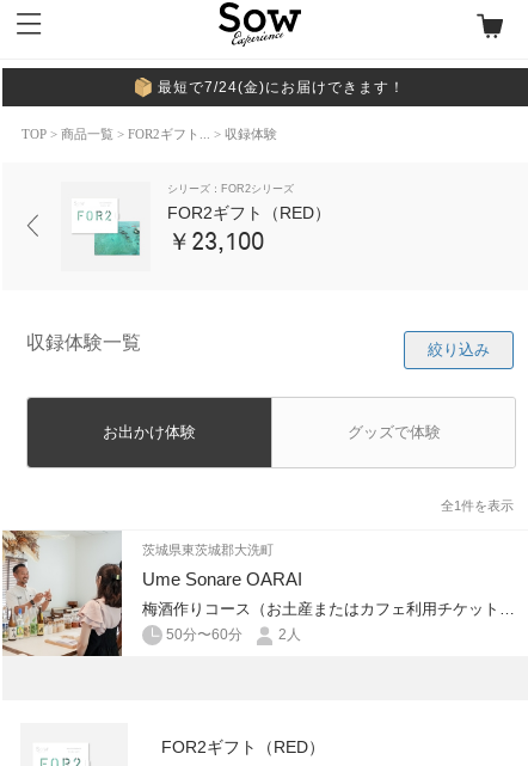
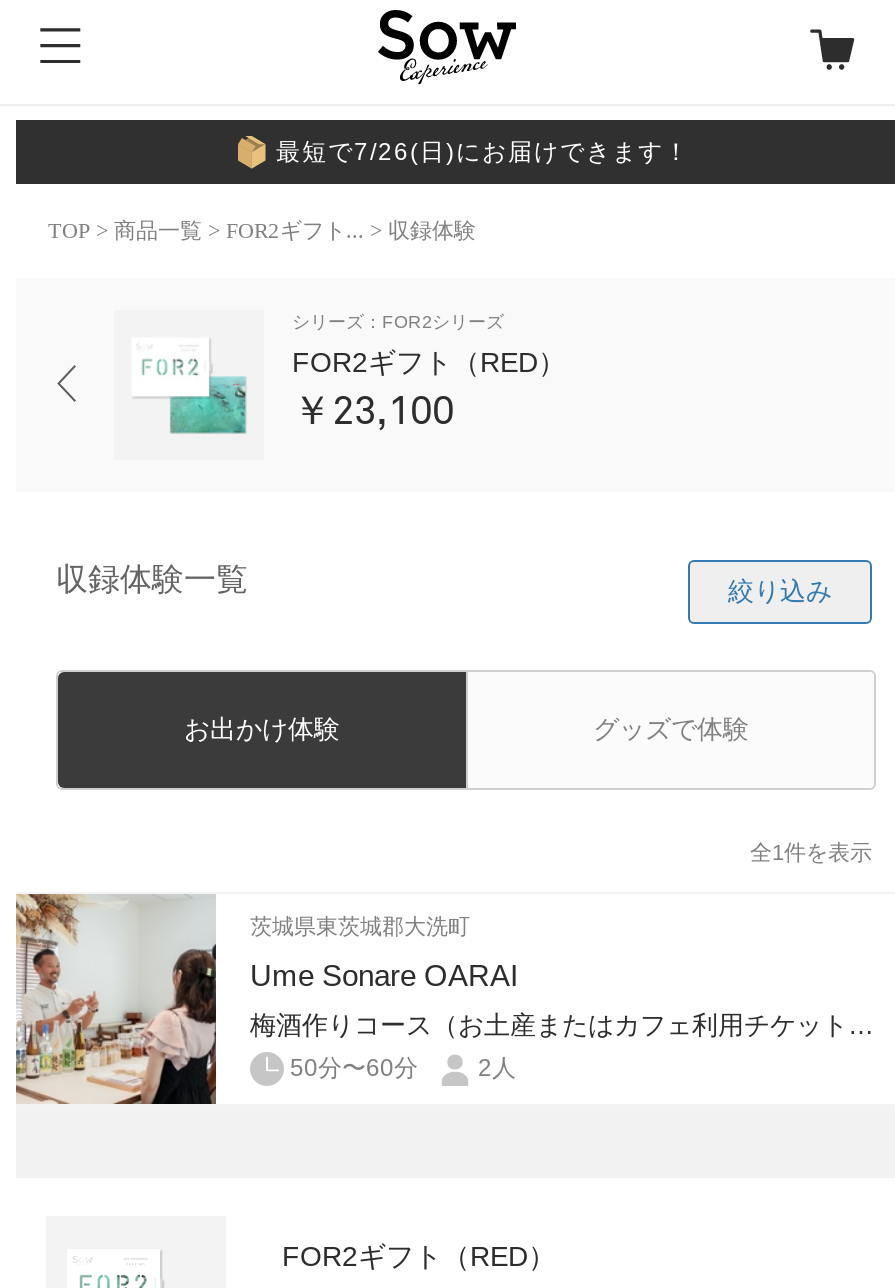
[158,79,405,96] 最短で7/24(金)にお届けできます！ -> [276,138,690,166] 最短で7/26(日)にお届けできます！

